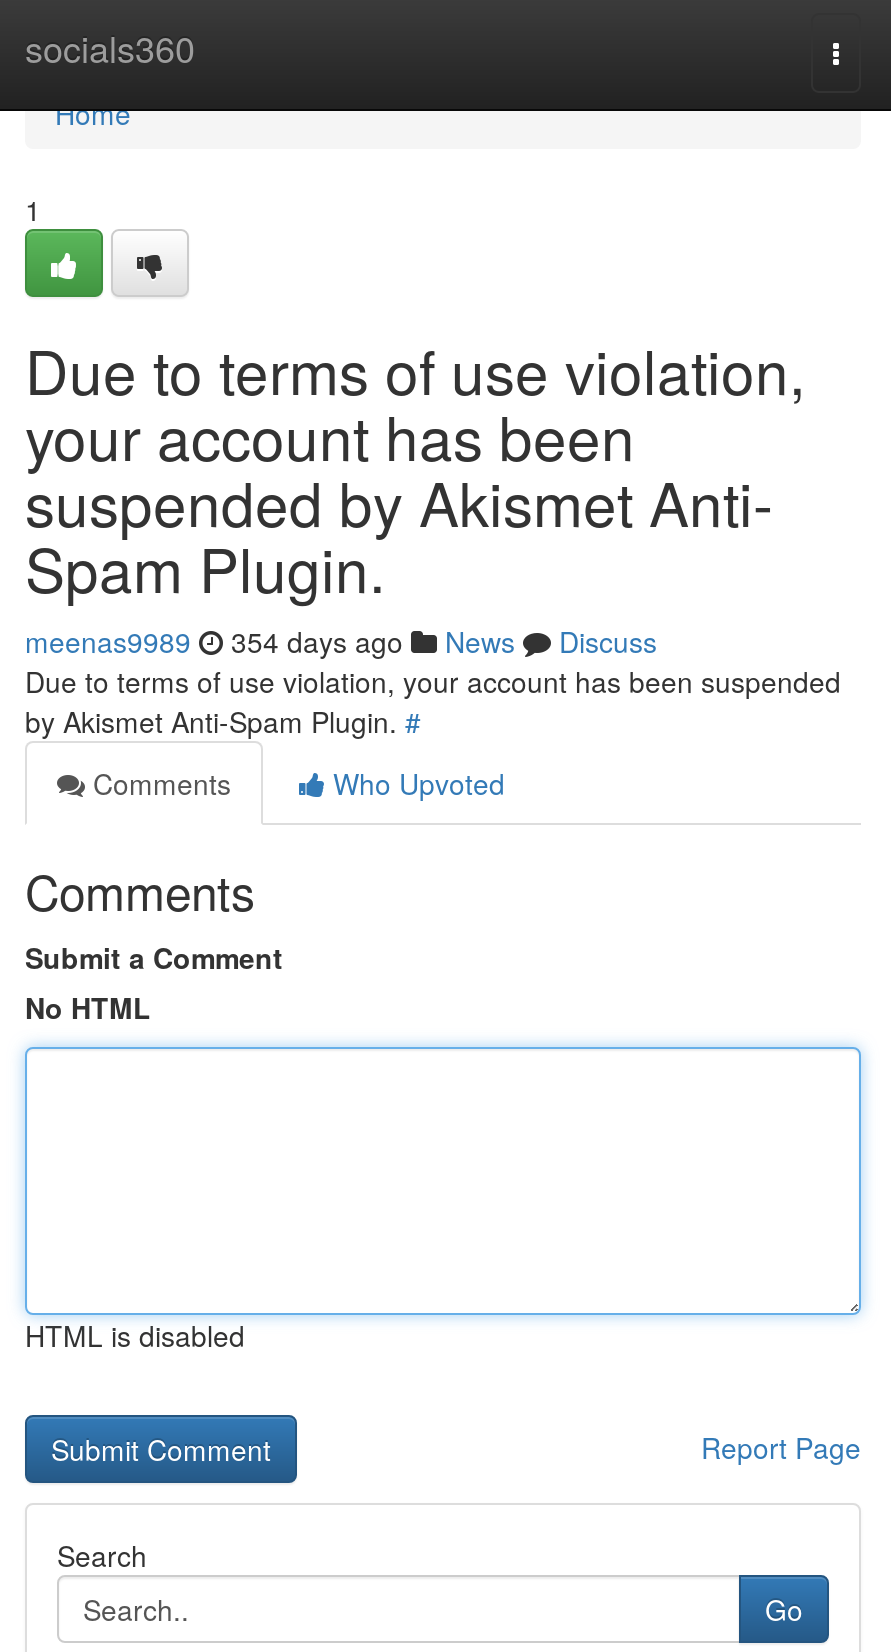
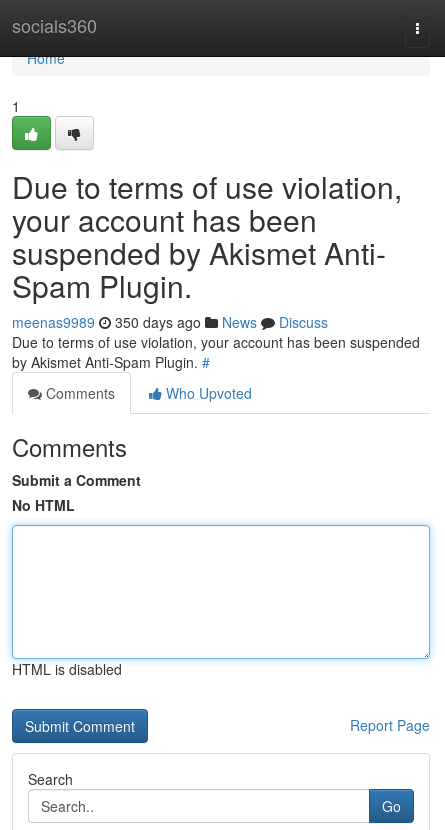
[25,621,657,661] meenas9989 354 days ago News Discuss -> [12,312,328,332] meenas9989 350 days ago News Discuss

